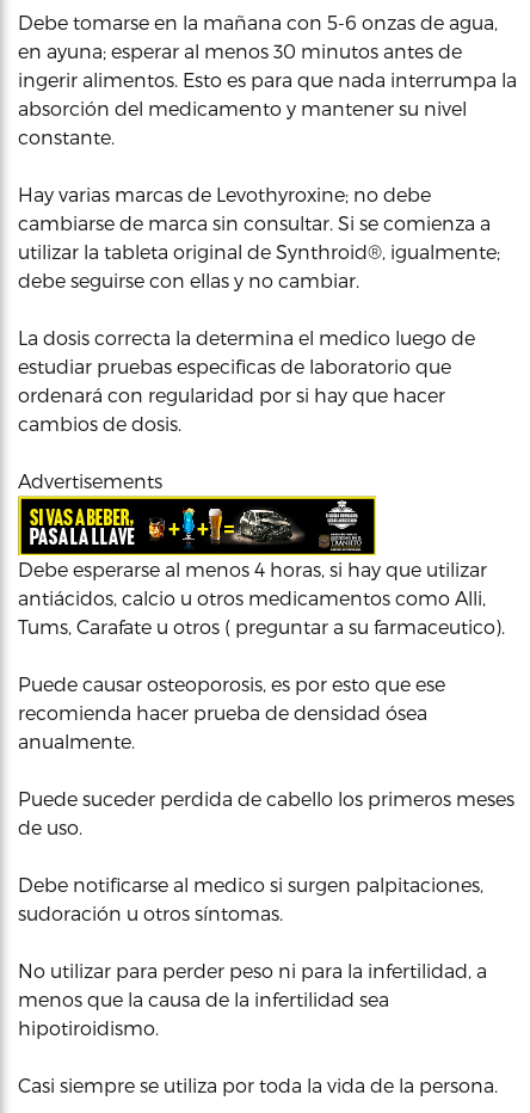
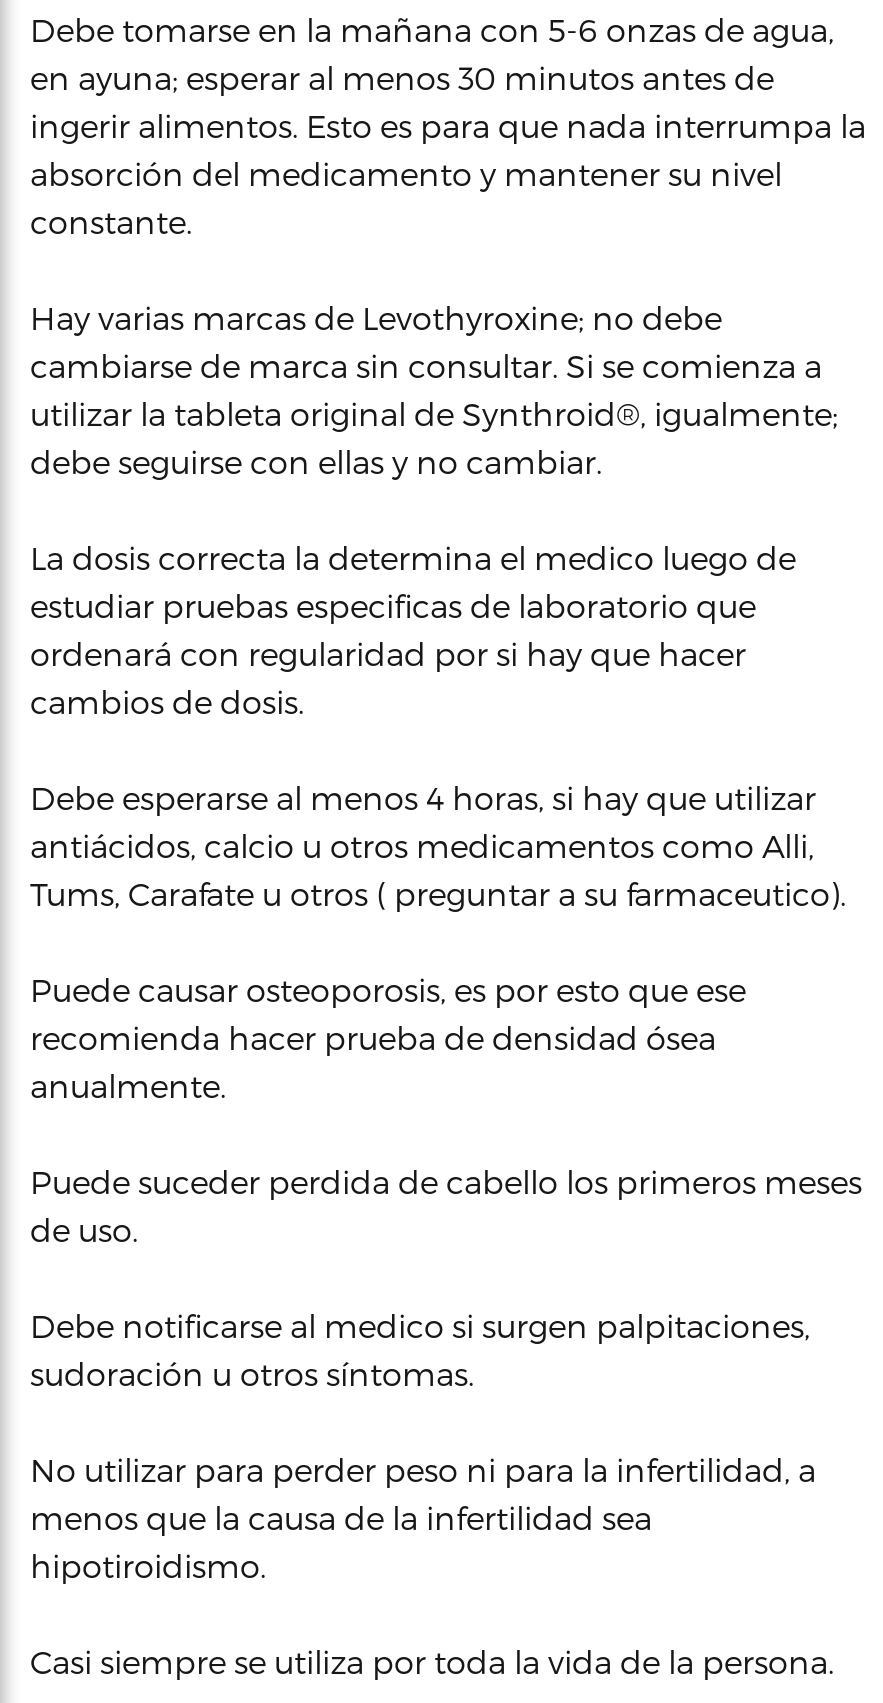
[18,469,162,492] Advertisements -> none
[17,494,377,555] [image] -> none

